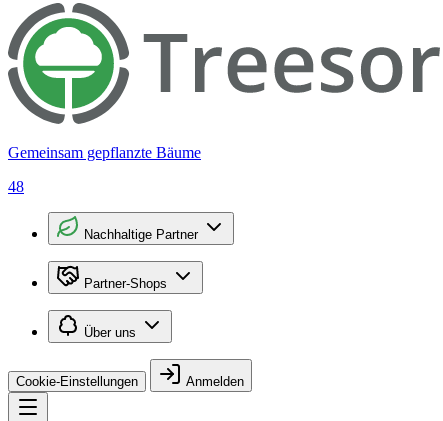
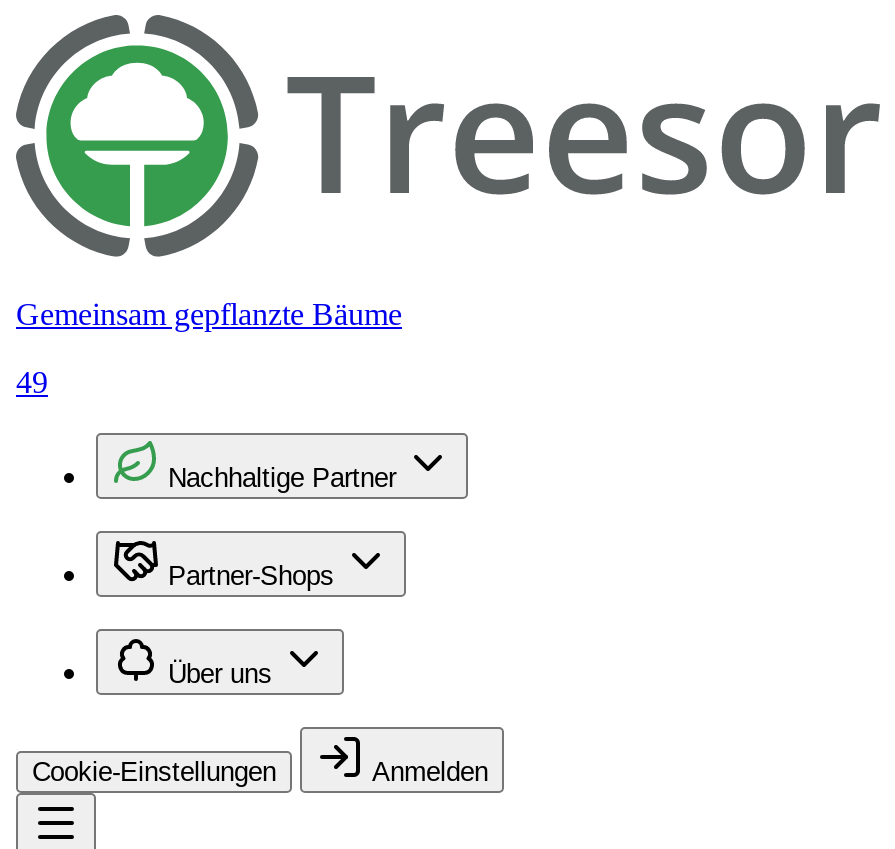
[8,178,24,195] 48 -> [16,365,48,399] 49

